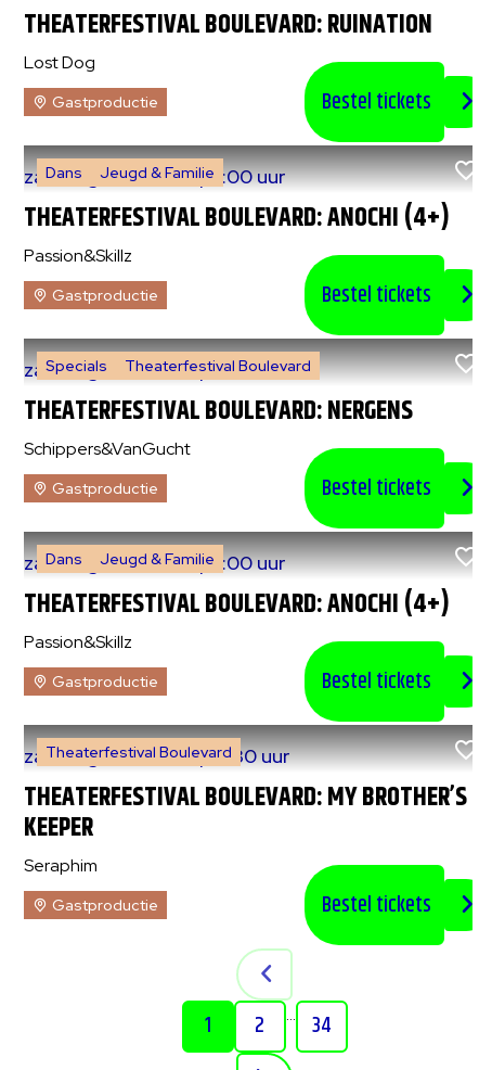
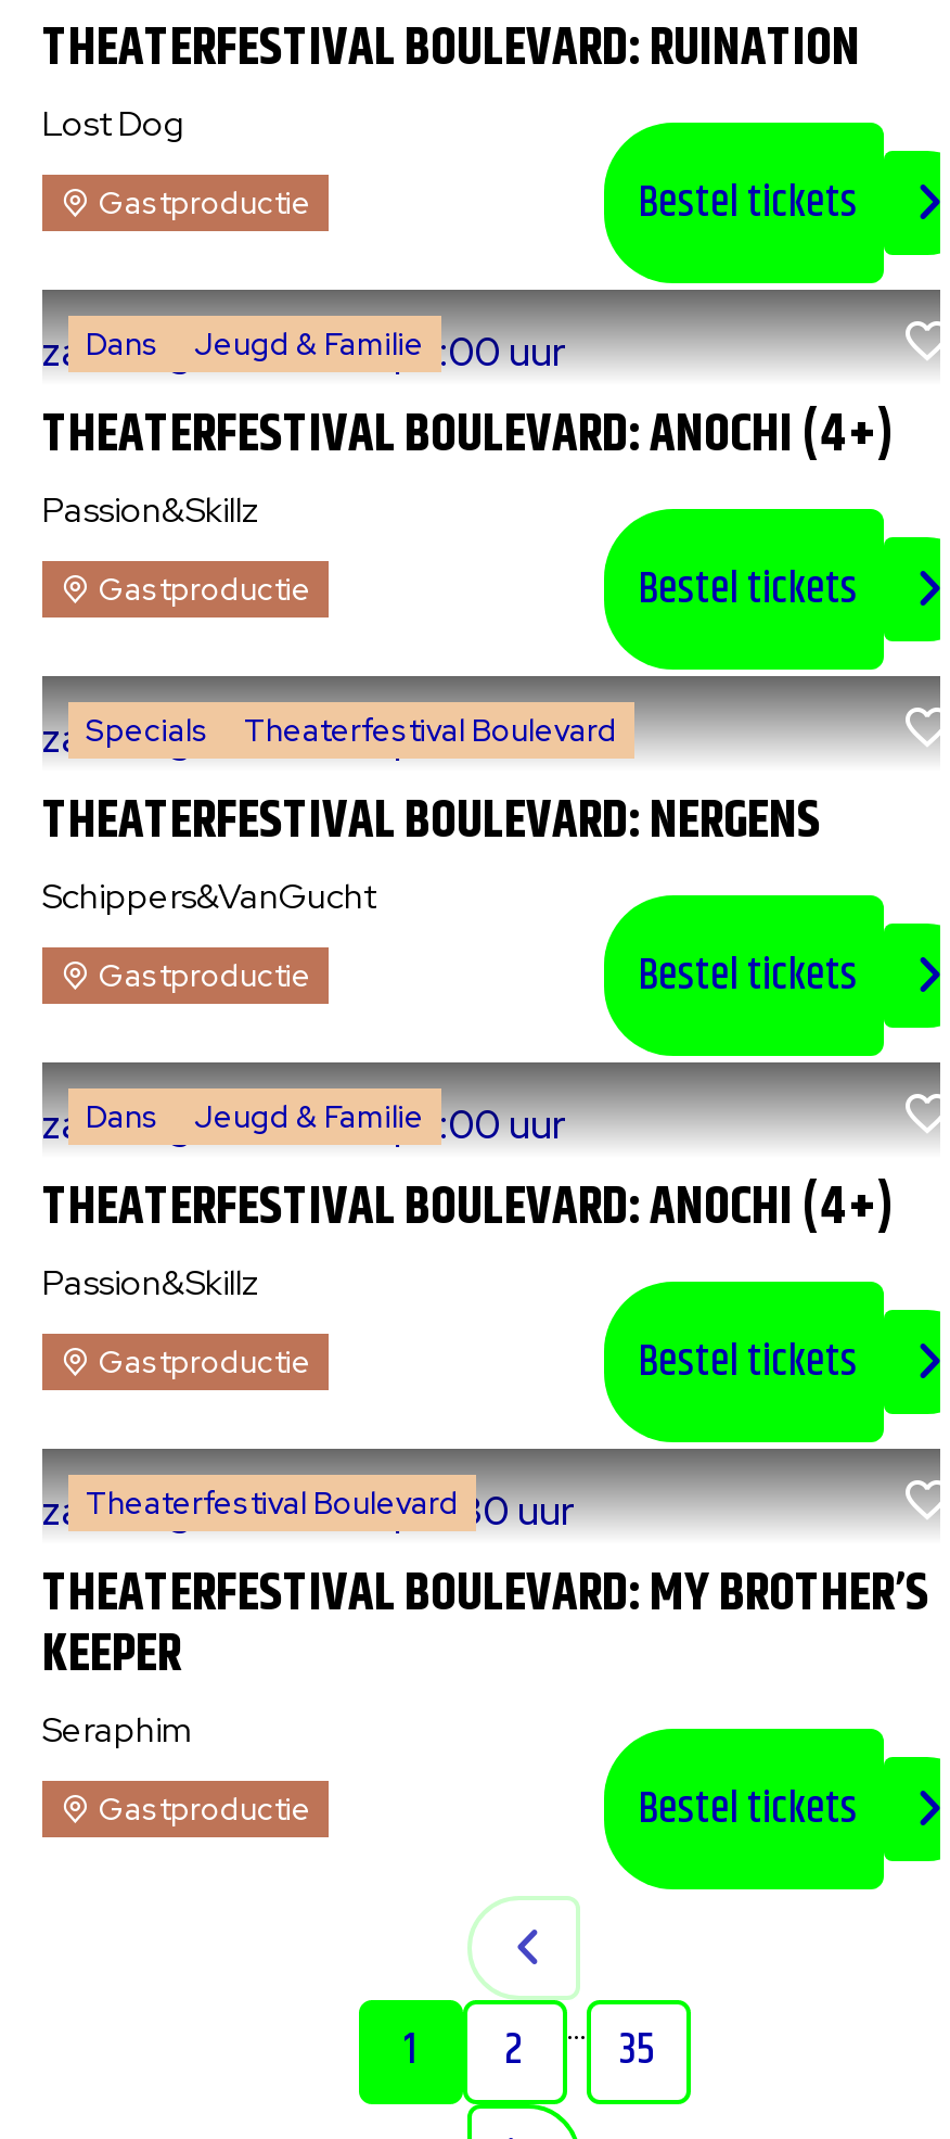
[312,1009,331,1043] 34 -> [619,2017,656,2085] 35

